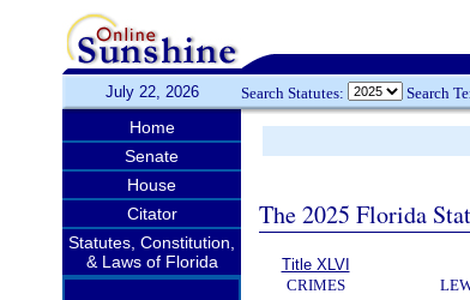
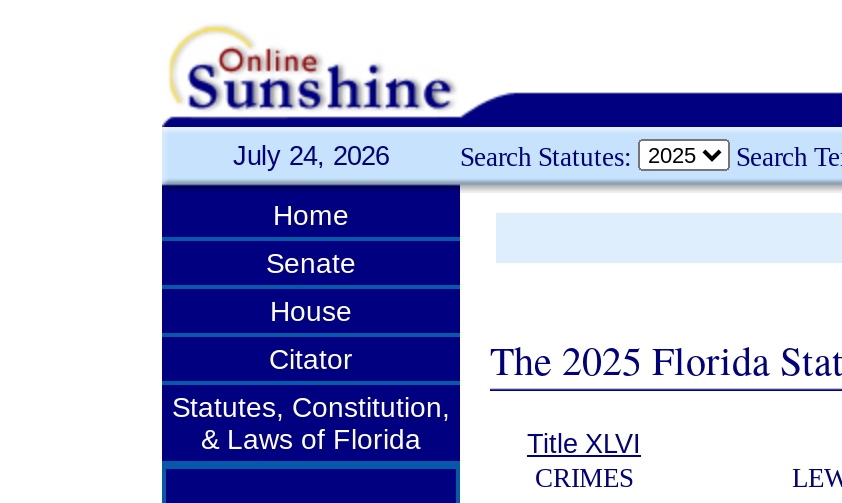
[105,83,198,101] July 22, 2026 -> [233,141,389,171] July 24, 2026

